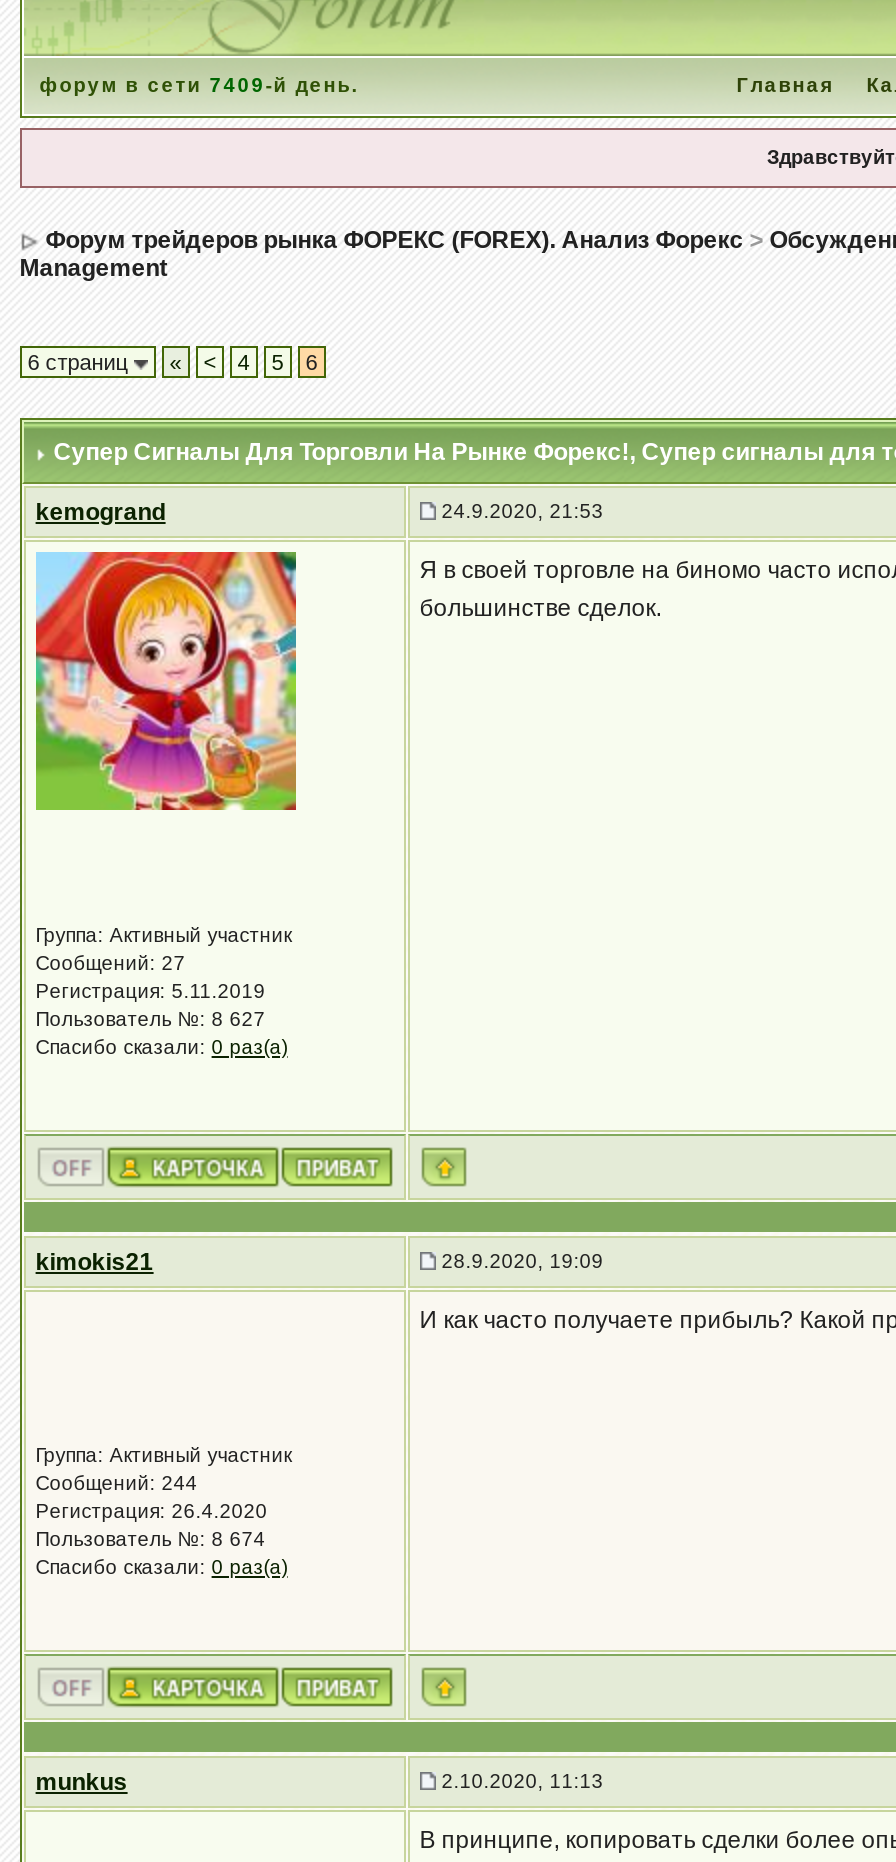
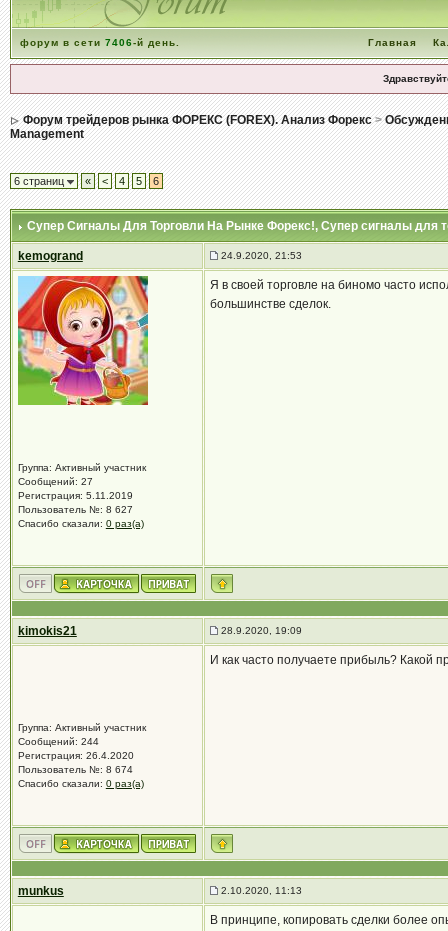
[40,74,360,96] форум в сети 7409 -й день. -> [20,37,180,48] форум в сети 7406 -й день.

